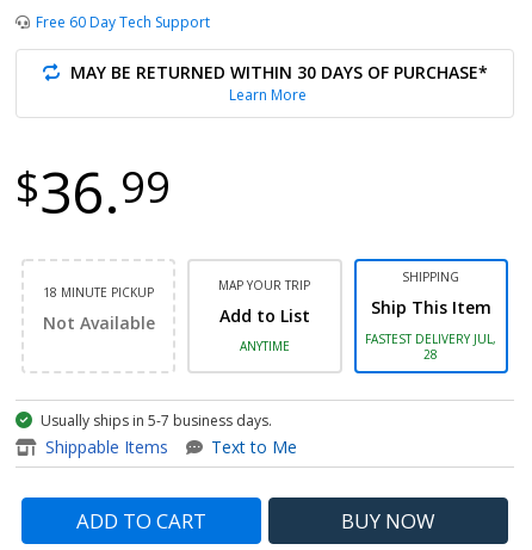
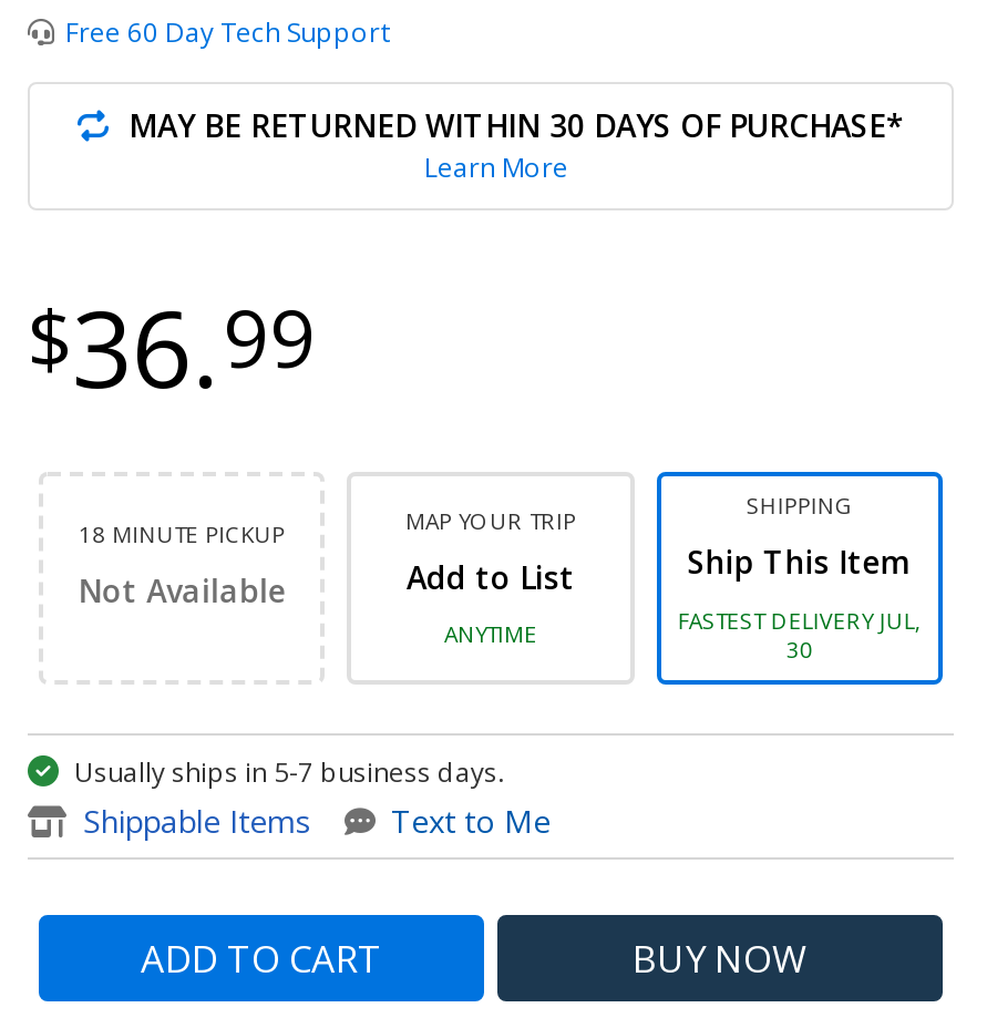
[424,346,438,362] 28 -> [786,633,813,664] 30

